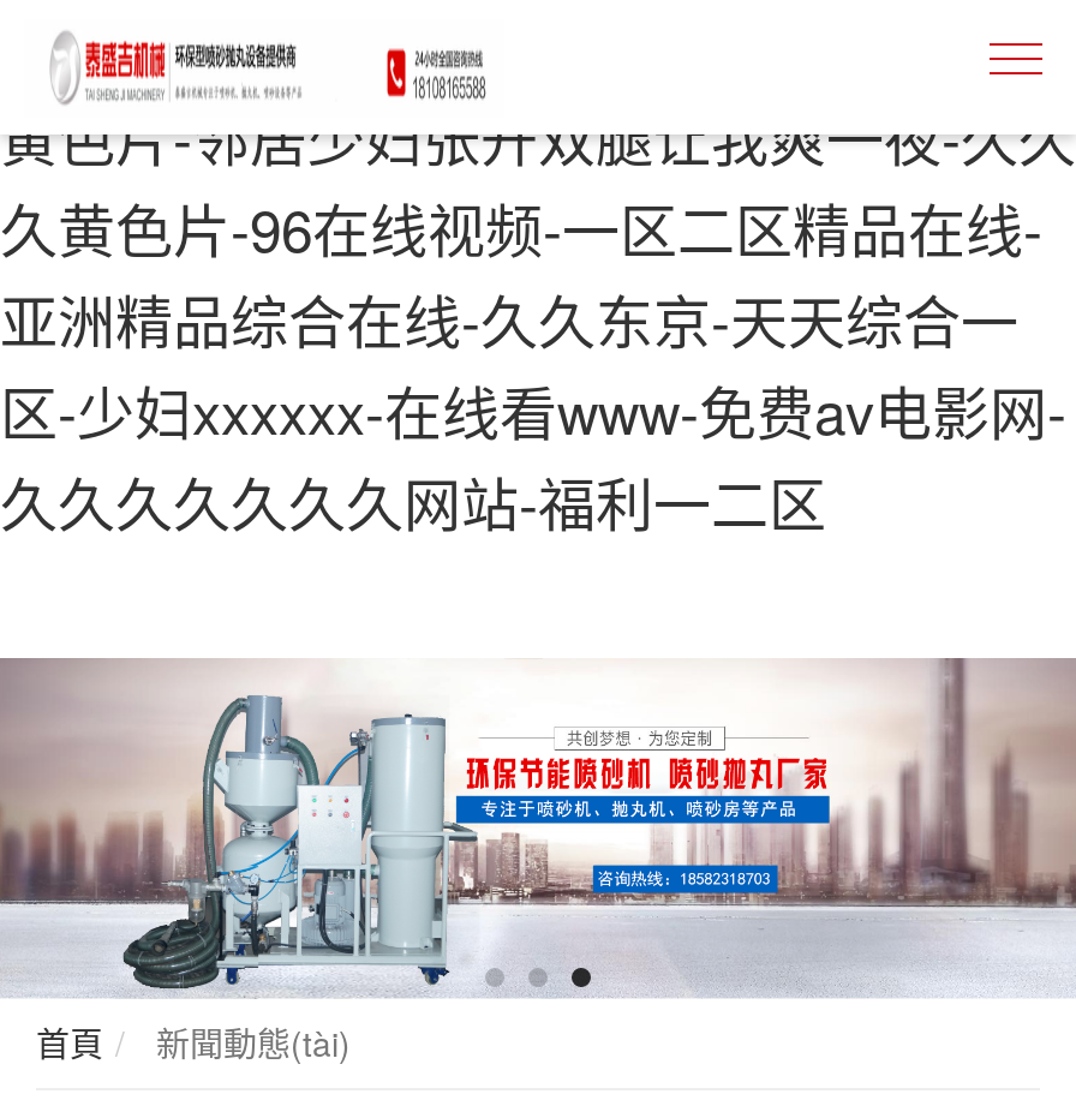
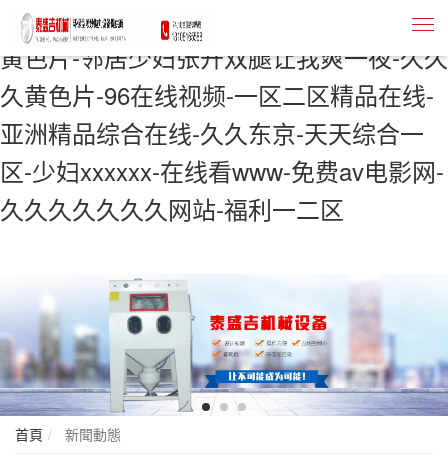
[7,656,1069,1067] [image] | 新聞動態(tài) -> [3,274,445,444] [image] | 新聞動態

